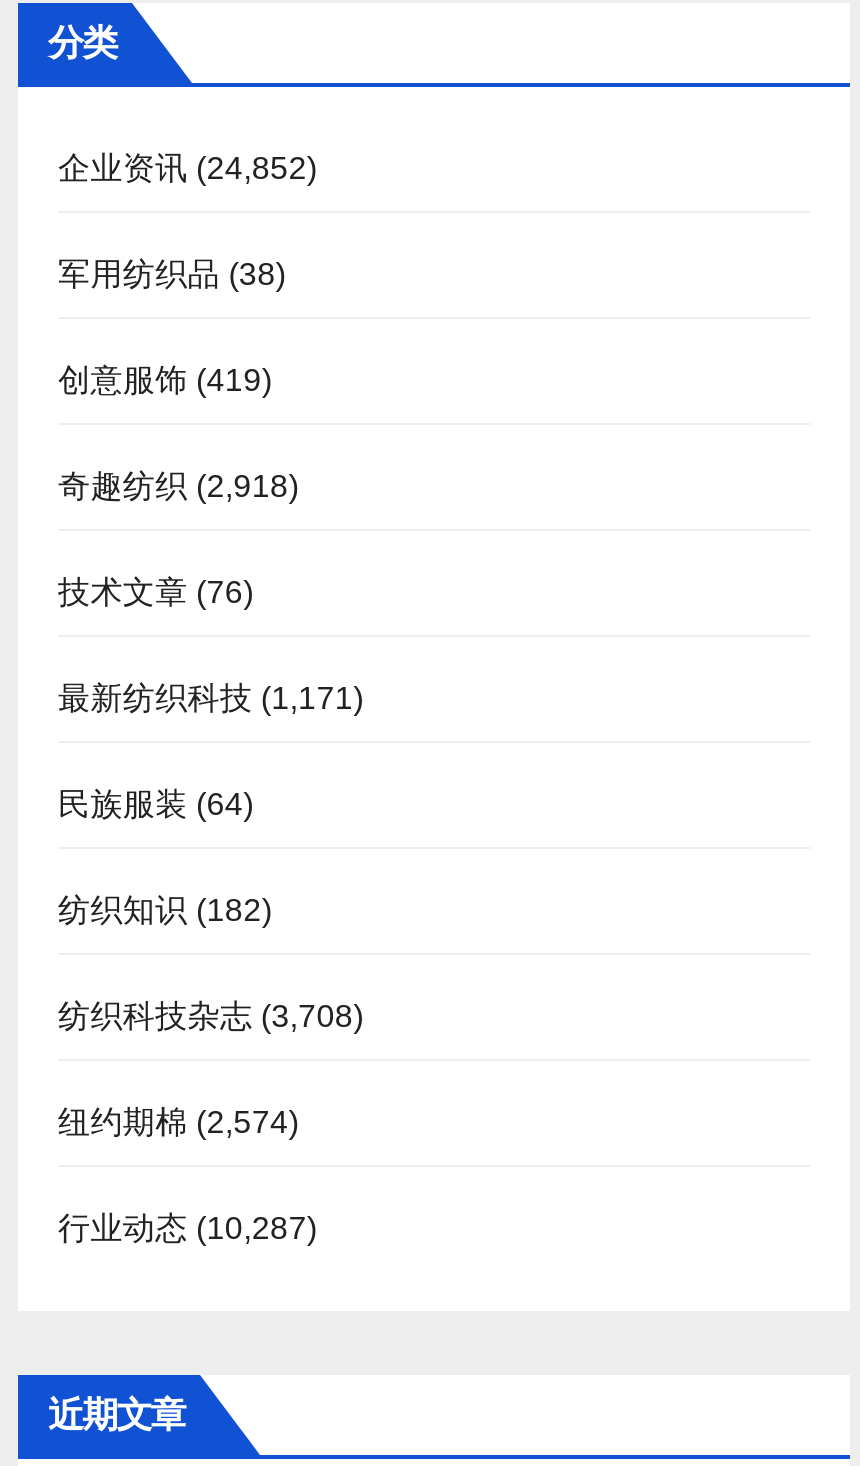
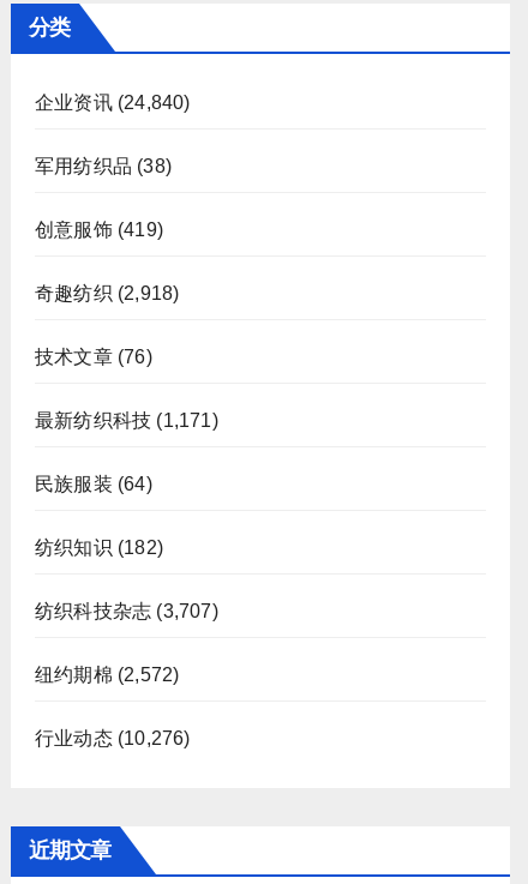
[58,152,317,186] 企业资讯(24,852) -> [35,93,190,113] 企业资讯(24,840)
[58,1000,364,1034] 纺织科技杂志(3,708) -> [35,601,218,622] 纺织科技杂志(3,707)
[58,1106,299,1140] 纽约期棉(2,574) -> [35,665,179,685] 纽约期棉(2,572)
[58,1212,317,1246] 行业动态(10,287) -> [35,728,190,749] 行业动态(10,276)

